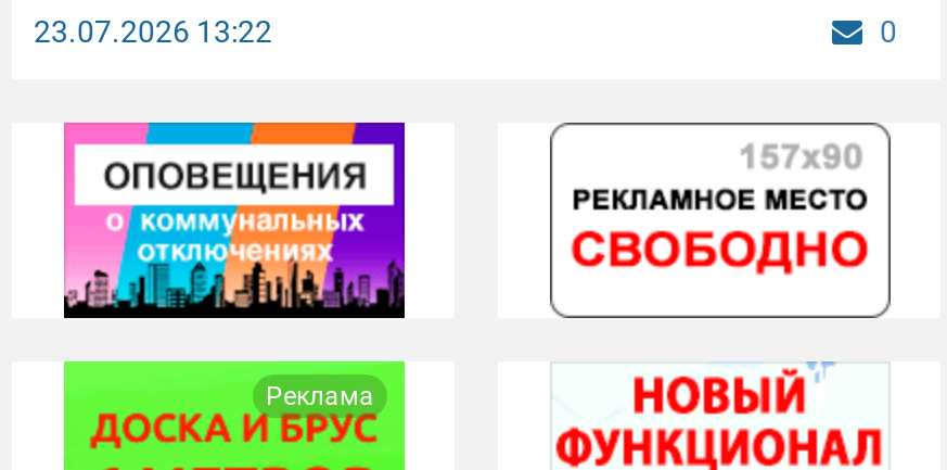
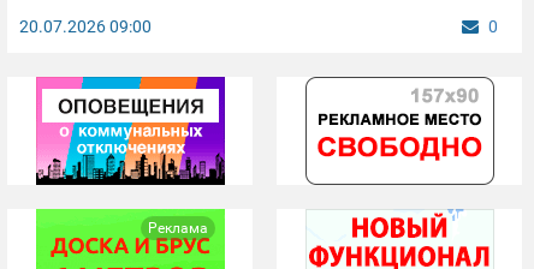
[34,15,272,50] 23.07.2026 13:22 -> [19,17,152,37] 20.07.2026 09:00

